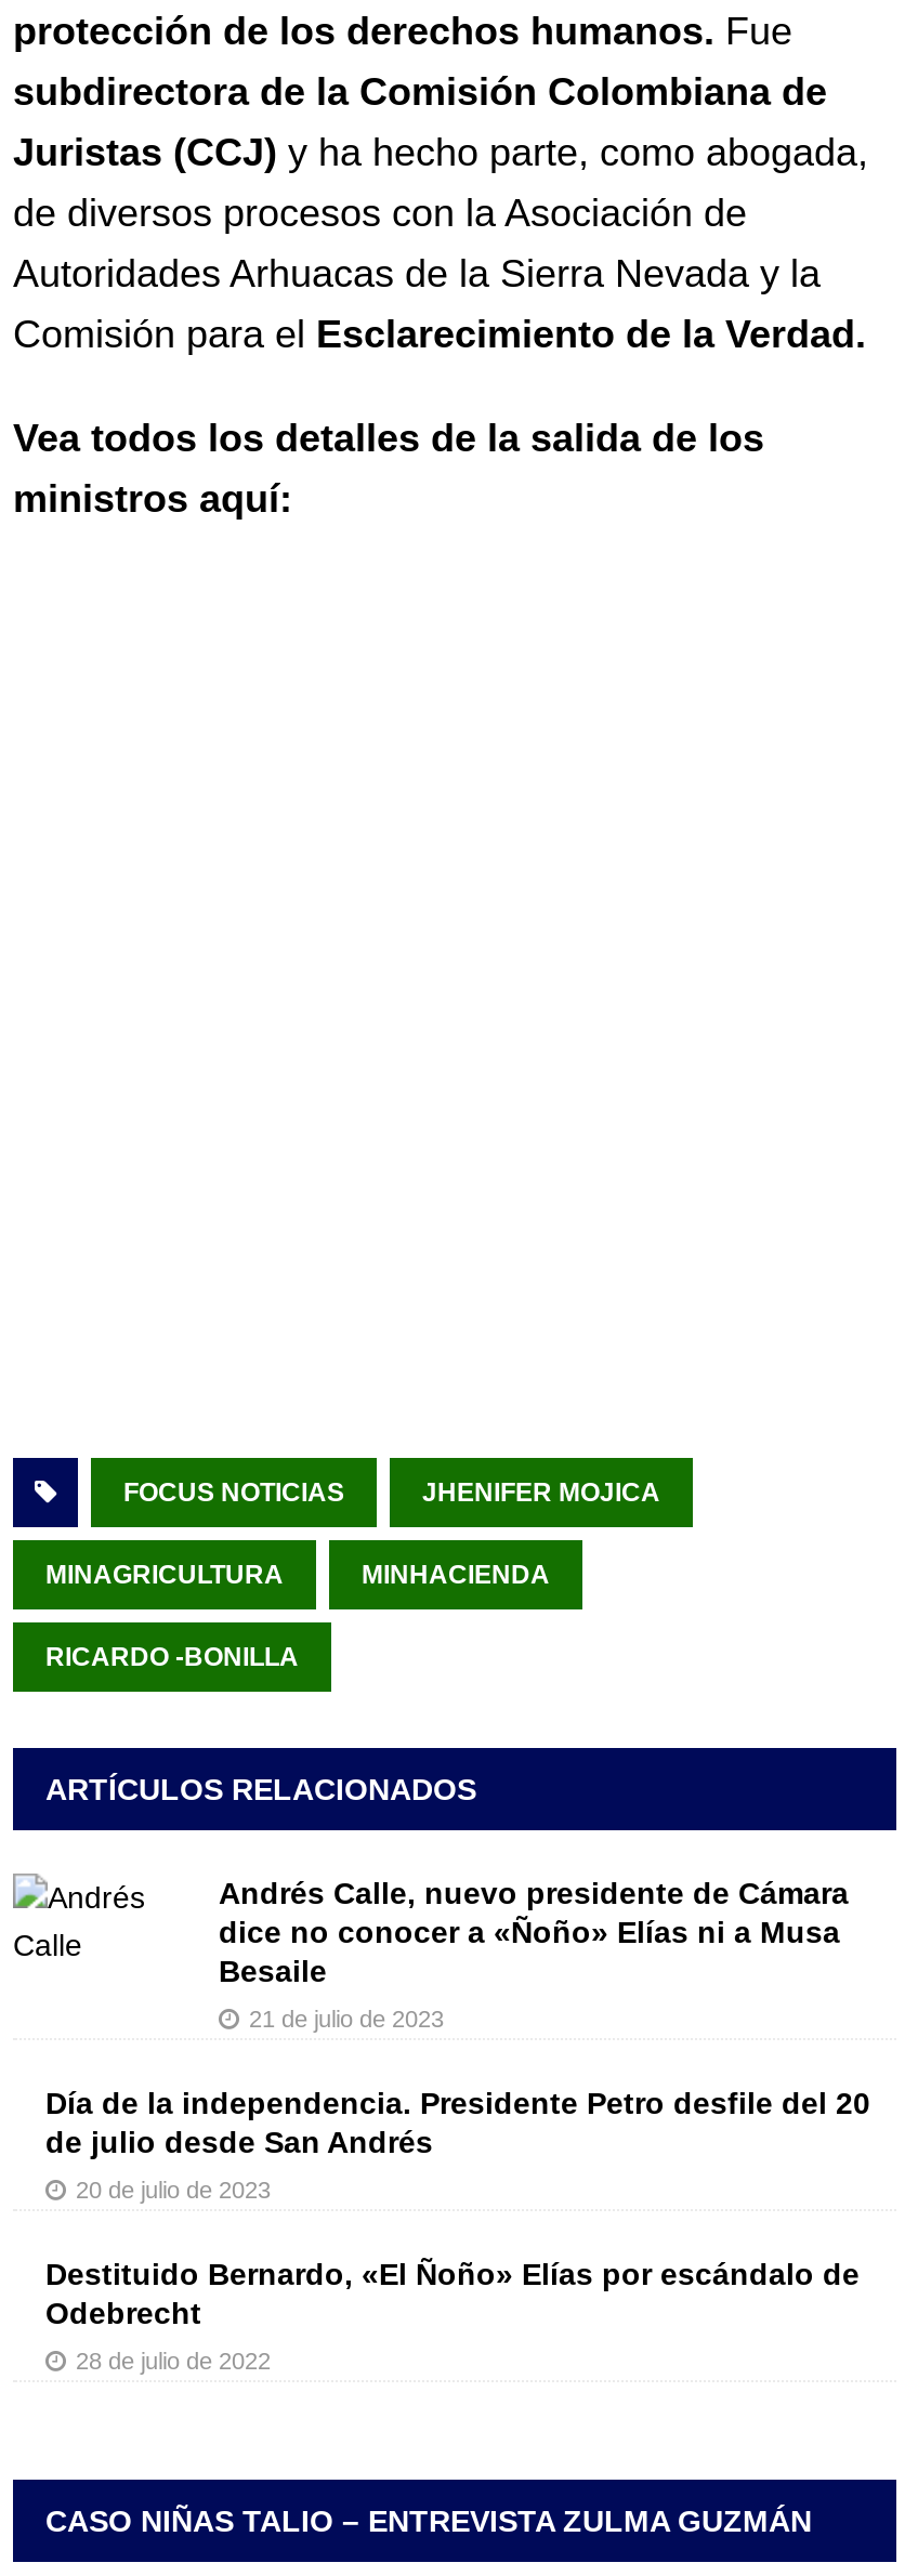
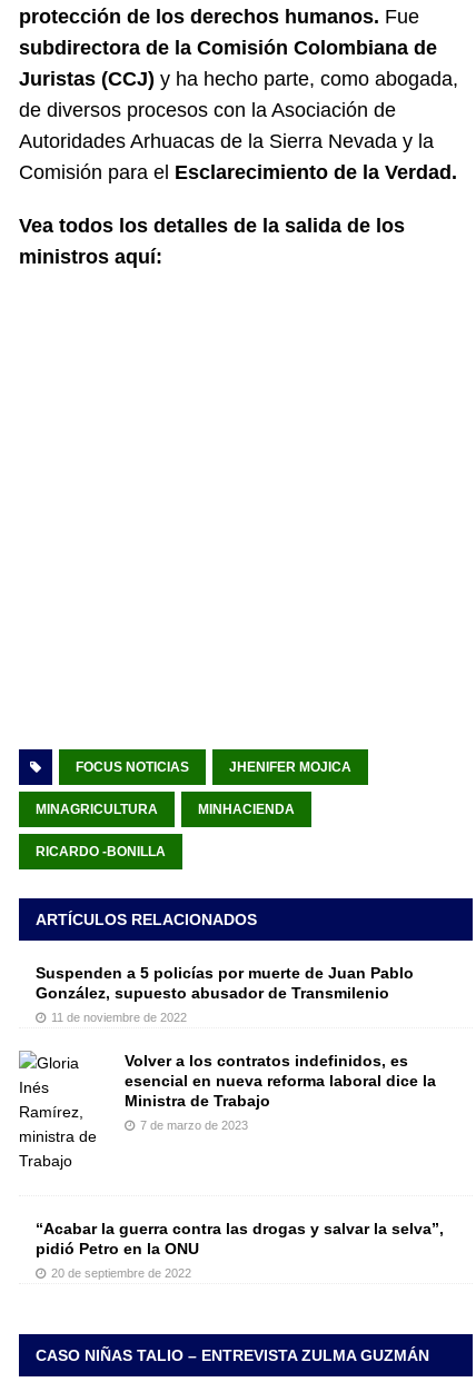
[219,1877,849,1989] Andrés Calle, nuevo presidente de Cámara | dice no conocer a «Ñoño» Elías ni a Musa | Besaile -> [36,964,414,1002] Suspenden a 5 policías por muerte de Juan Pablo | González, supuesto abusador de Transmilenio
[249,2006,444,2032] 21 de julio de 2023 -> [51,1011,187,1024] 11 de noviembre de 2022
[45,2087,870,2160] Día de la independencia. Presidente Petro desfile del 20 | de julio desde San Andrés -> [125,1052,436,1110] Volver a los contratos indefinidos, es | esencial en nueva reforma laboral dice la | Ministra de Trabajo
[76,2177,271,2203] 20 de julio de 2023 -> [140,1119,248,1132] 7 de marzo de 2023
[45,2258,860,2331] Destituido Bernardo, «El Ñoño» Elías por escándalo de | Odebrecht -> [36,1220,444,1258] “Acabar la guerra contra las drogas y salvar la selva”, | pidió Petro en la ONU
[76,2348,271,2374] 28 de julio de 2022 -> [51,1267,191,1280] 20 de septiembre de 2022

